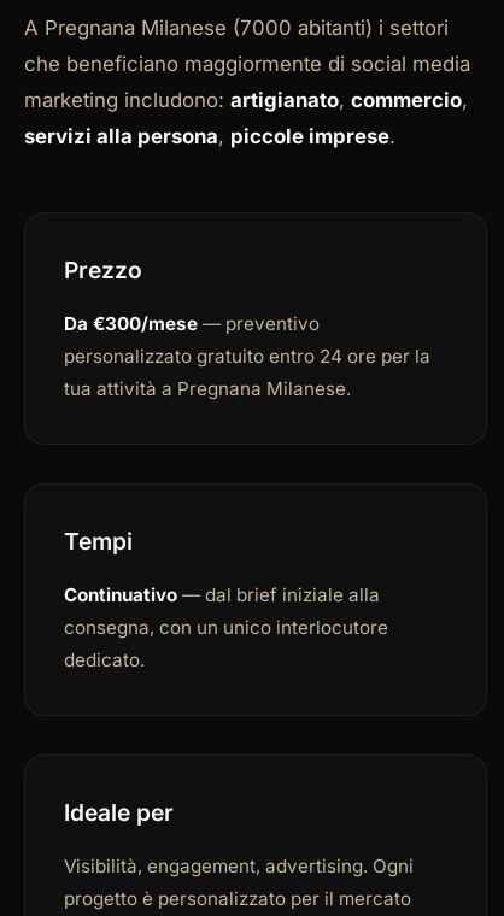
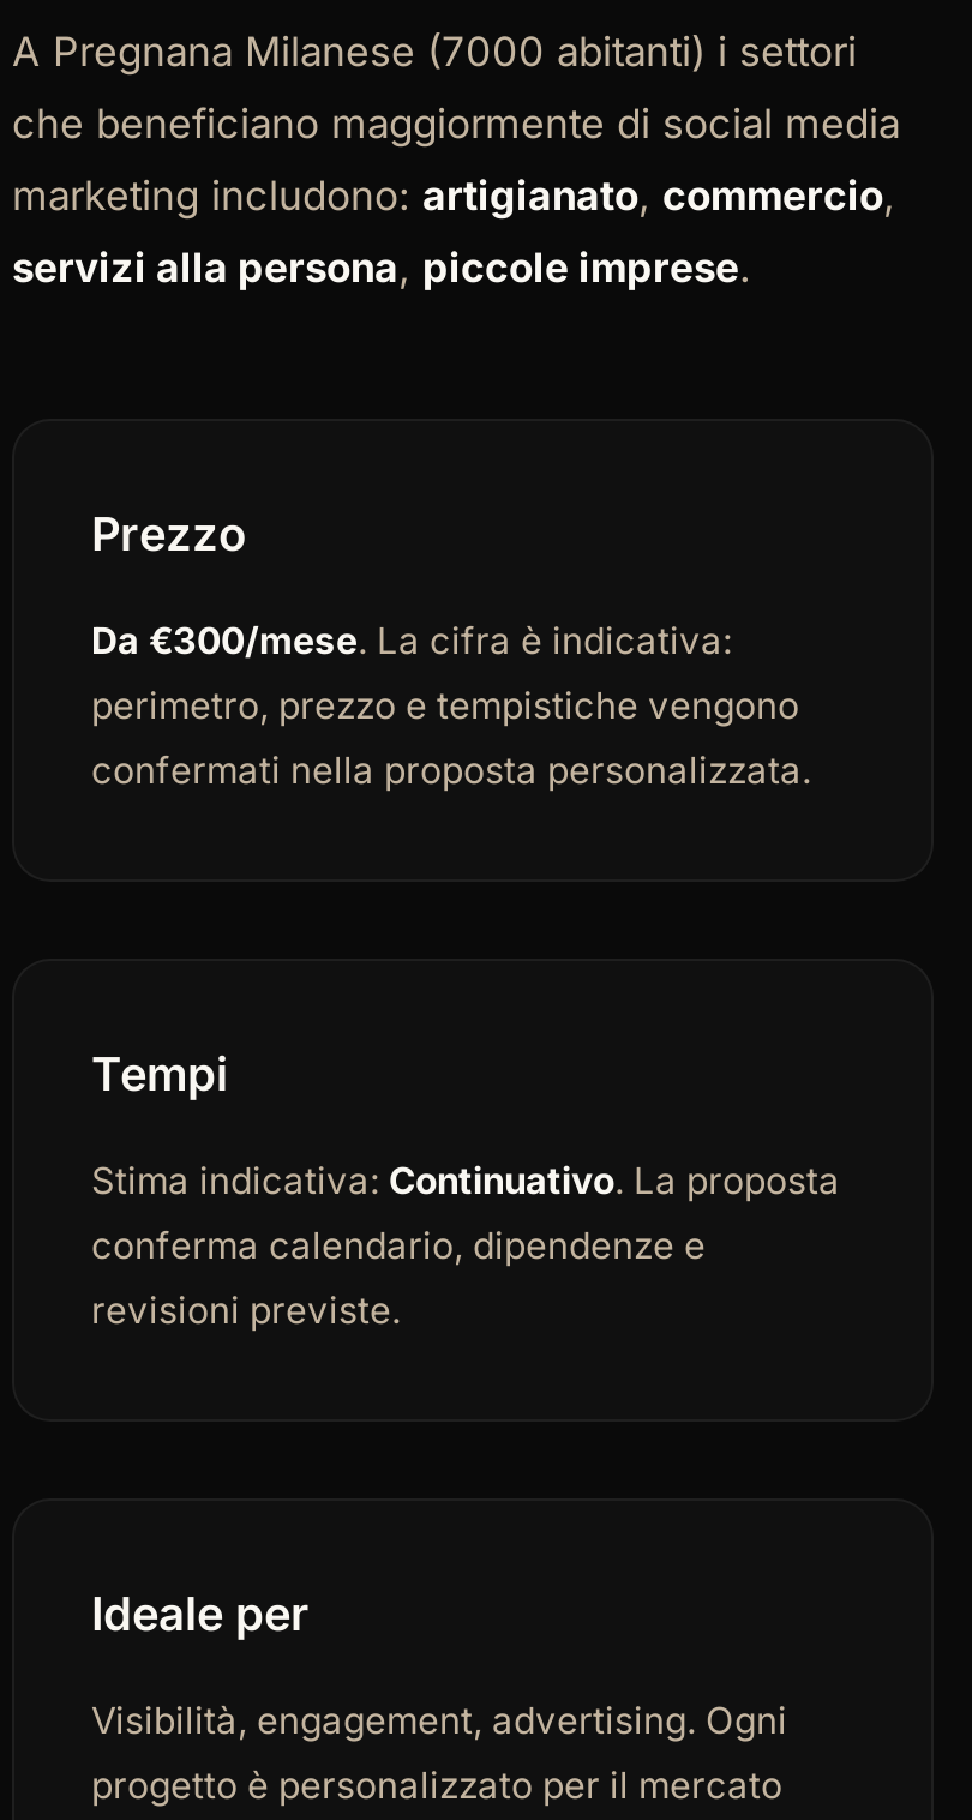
[64,313,430,401] Da €300/mese — preventivo | personalizzato gratuito entro 24 ore per la | tua attività a Pregnana Milanese. -> [91,619,811,794] Da €300/mese. La cifra è indicativa: | perimetro, prezzo e tempistiche vengono | confermati nella proposta personalizzata.
[64,584,388,672] Continuativo — dal brief iniziale alla | consegna, con un unico interlocutore | dedicato. -> [91,1158,840,1334] Stima indicativa: Continuativo. La proposta | conferma calendario, dipendenze e | revisioni previste.

